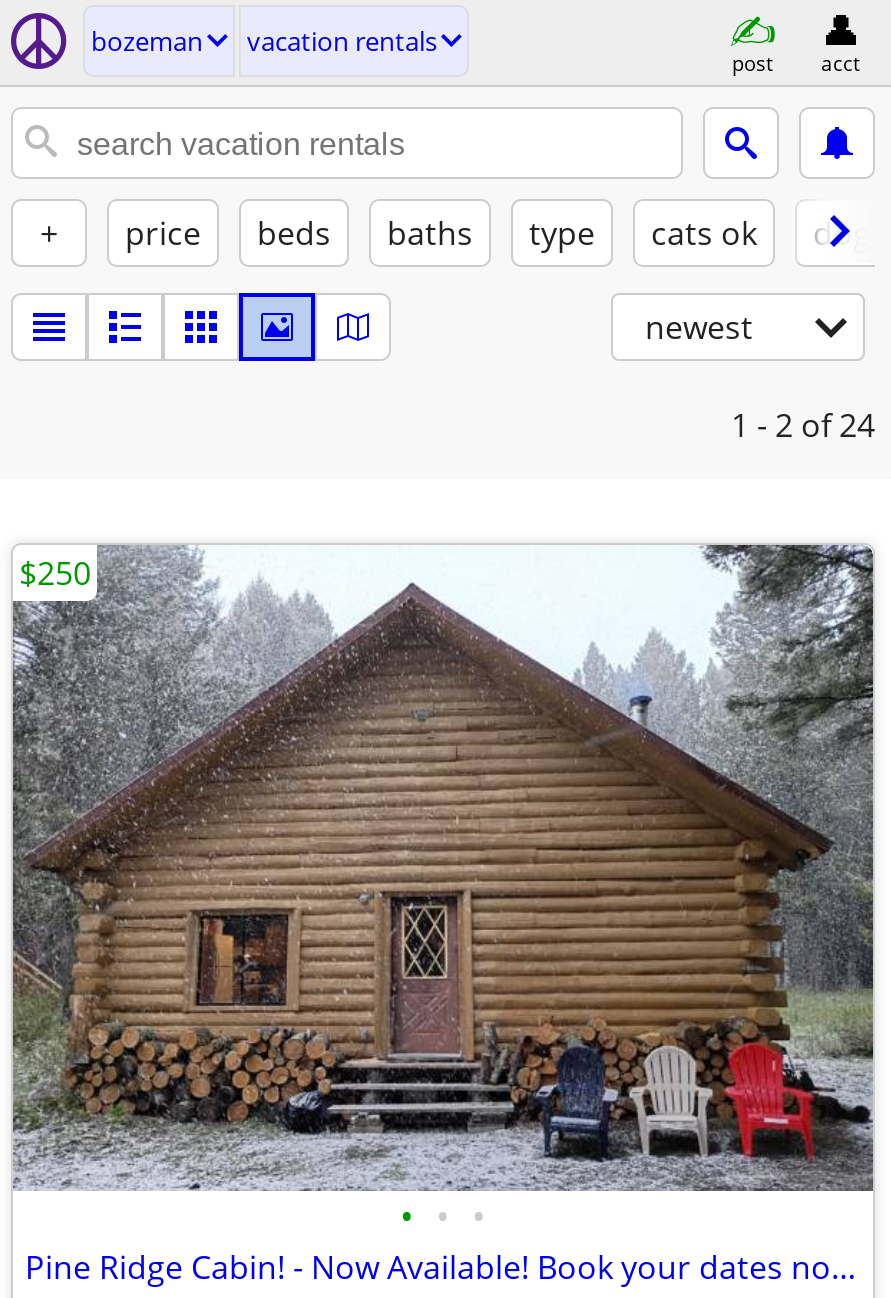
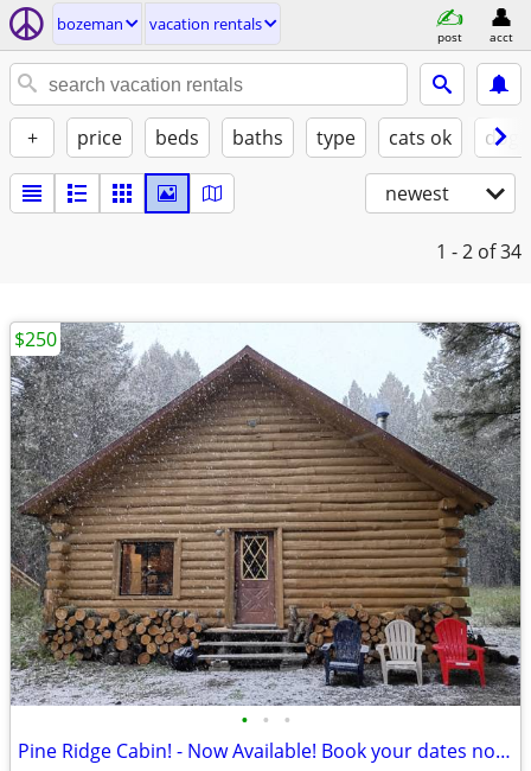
[731,403,875,447] 1 - 2 of 24 -> [436,238,522,265] 1 - 2 of 34

